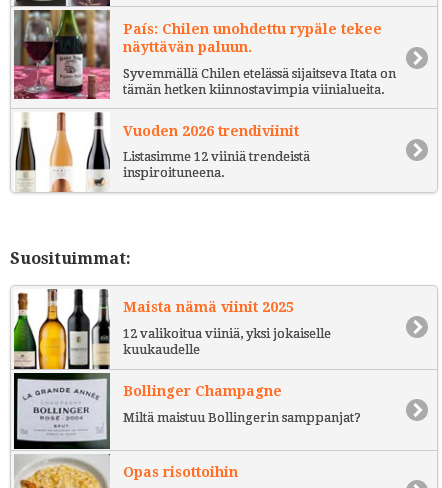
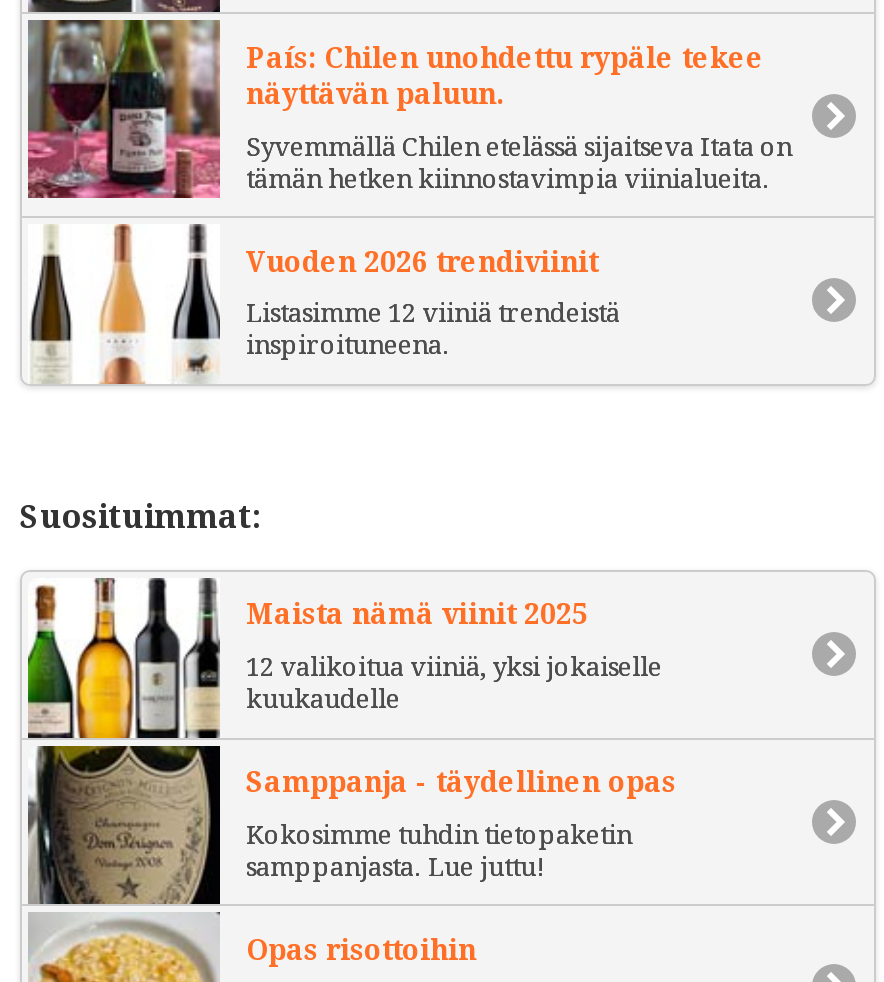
[13,372,282,450] [image] | Bollinger Champagne -> [26,744,676,906] [image] | Samppanja - täydellinen opas
[123,410,361,425] Miltä maistuu Bollingerin samppanjat? -> [246,820,632,882] Kokosimme tuhdin tietopaketin | samppanjasta. Lue juttu!

